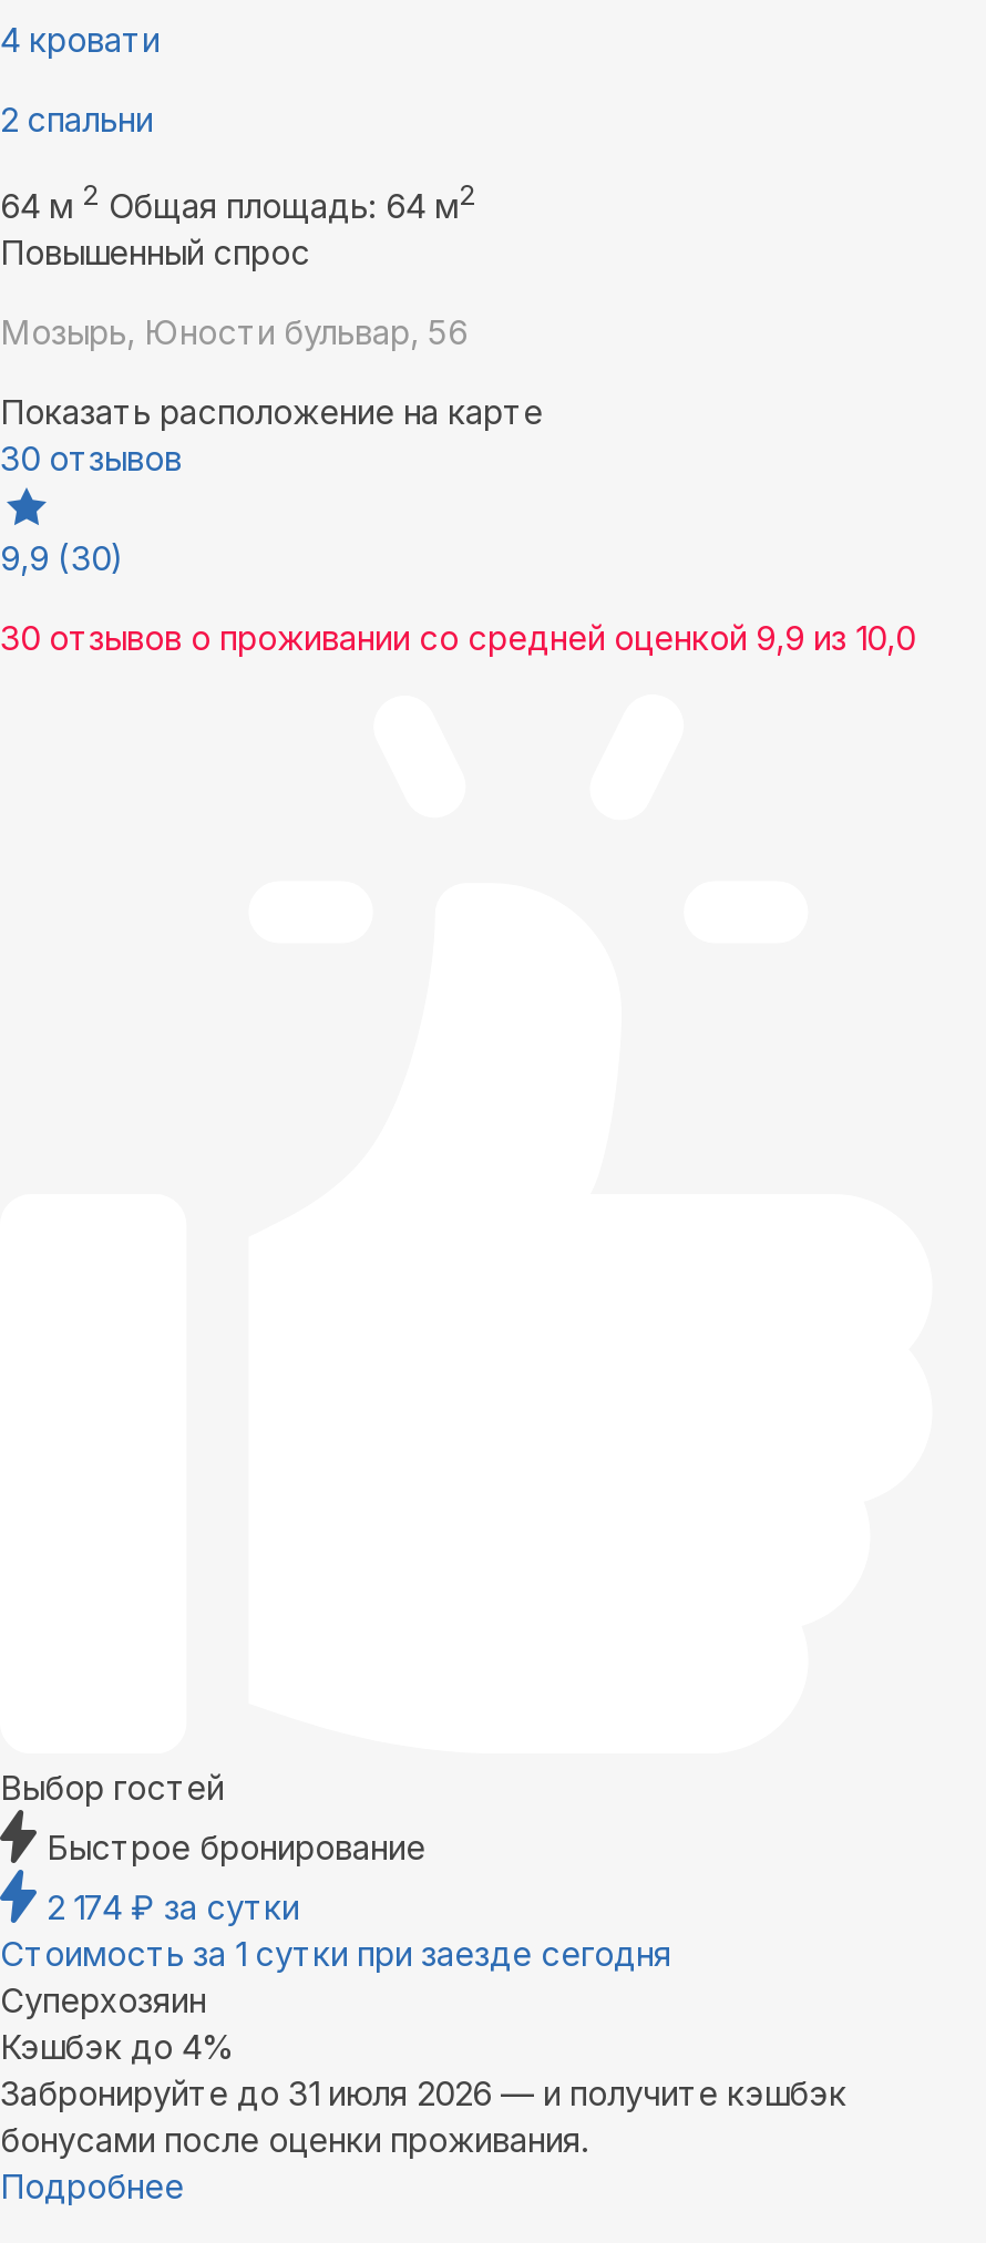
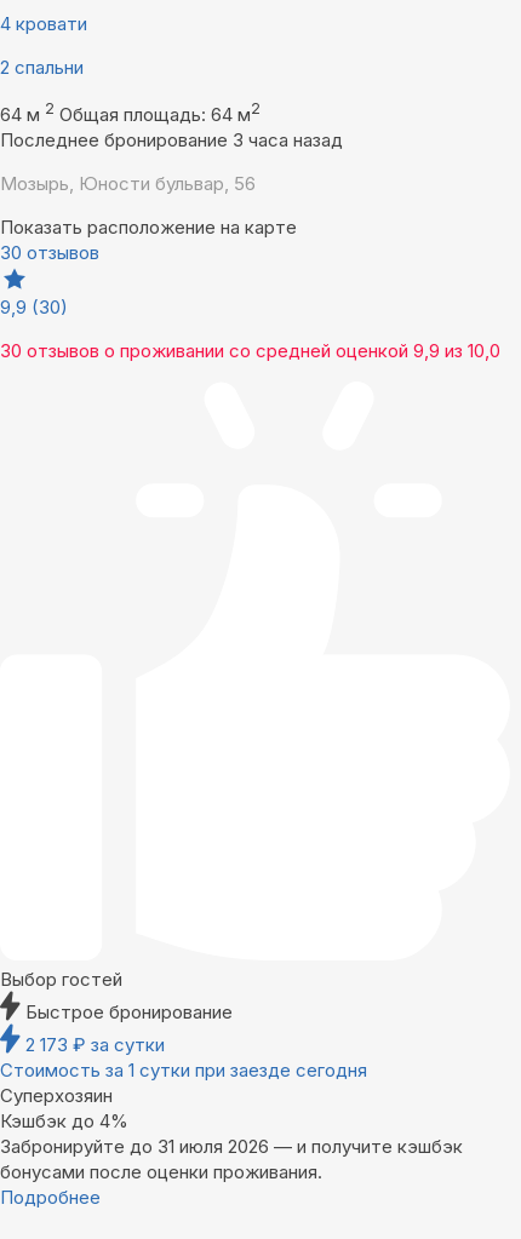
[0,232,310,274] Повышенный спрос -> [0,129,343,152] Последнее бронирование 3 часа назад
[47,1886,299,1928] 2 174 ₽ за сутки -> [25,1033,165,1056] 2 173 ₽ за сутки

